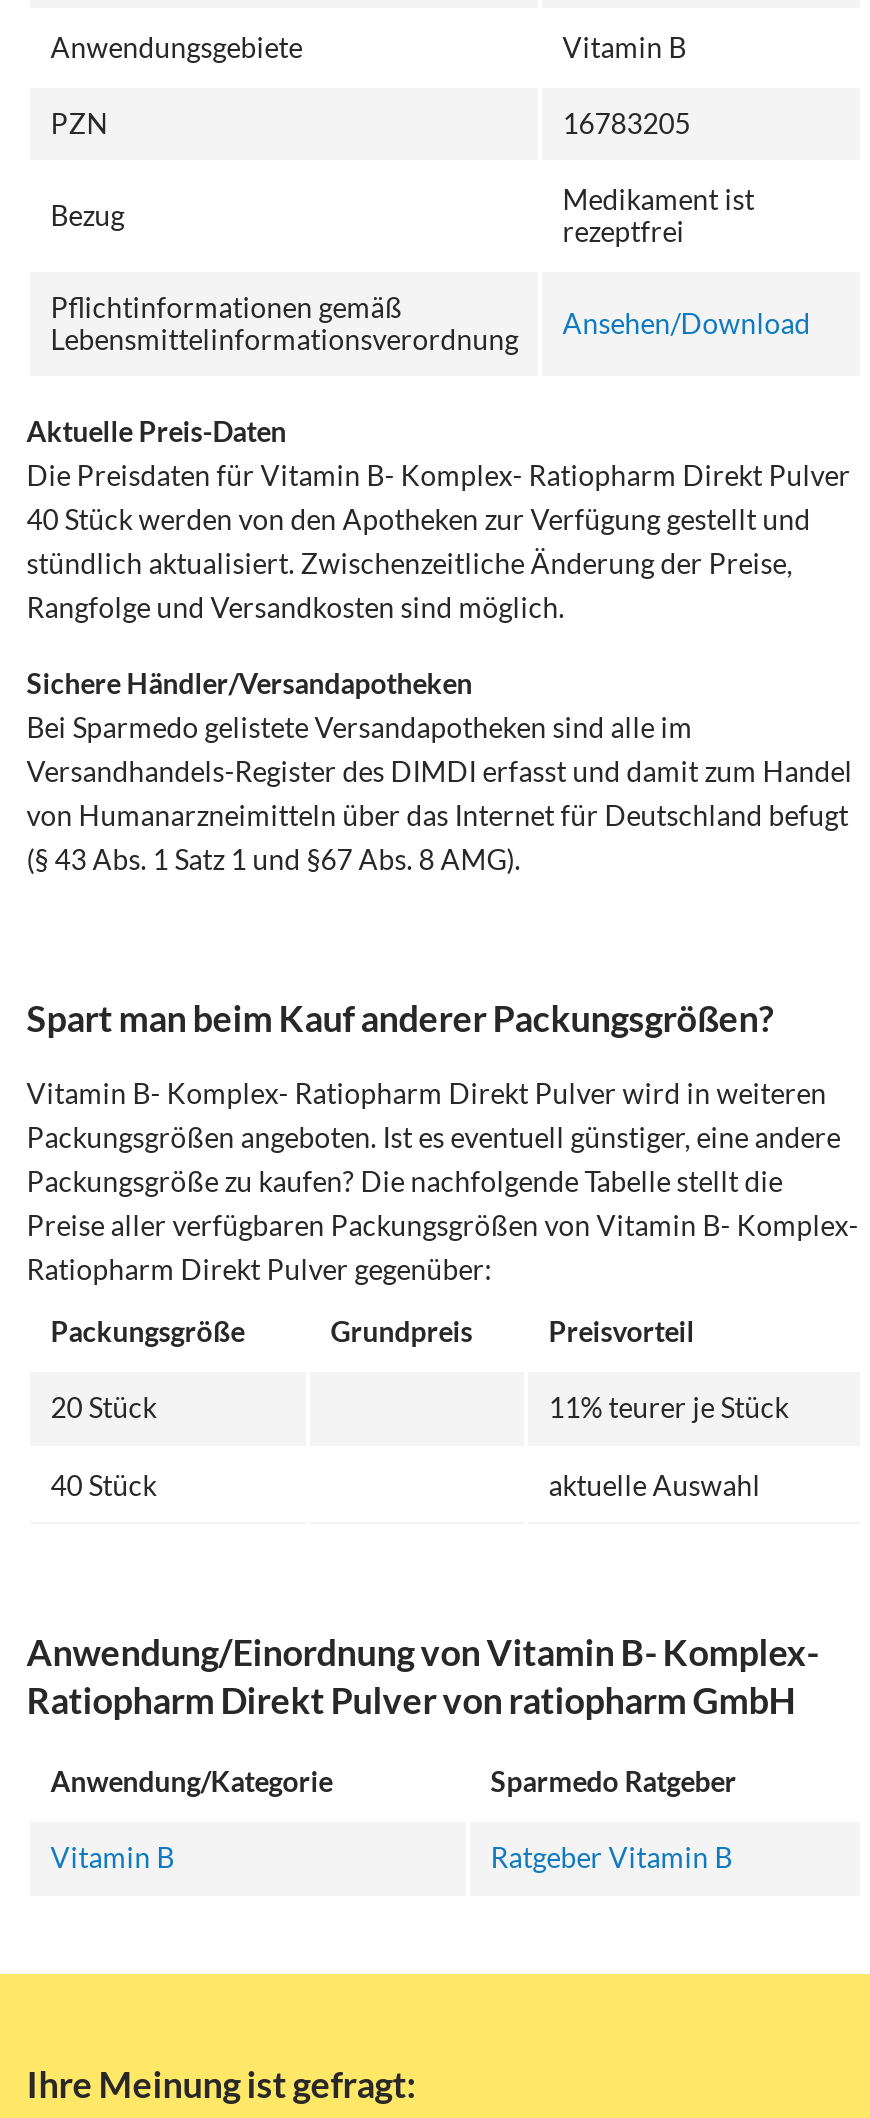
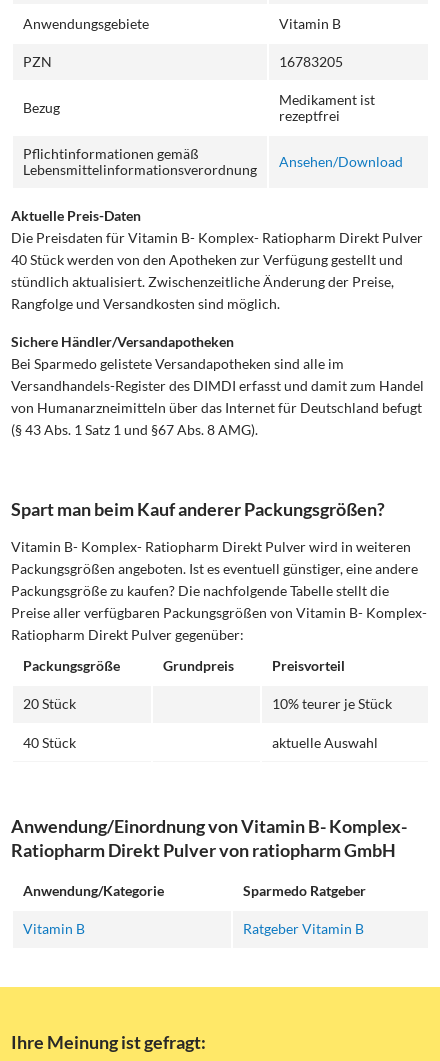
[548,1390,788,1424] 11% teurer je Stück -> [272,695,392,712] 10% teurer je Stück

